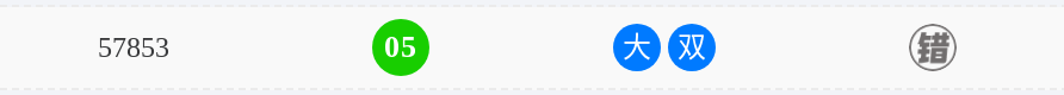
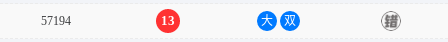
[98,31,169,64] 57853 -> [41,14,71,28] 57194
[384,28,417,64] 05 -> [161,13,175,28] 13

